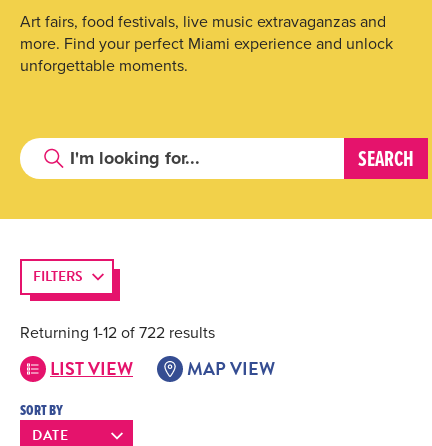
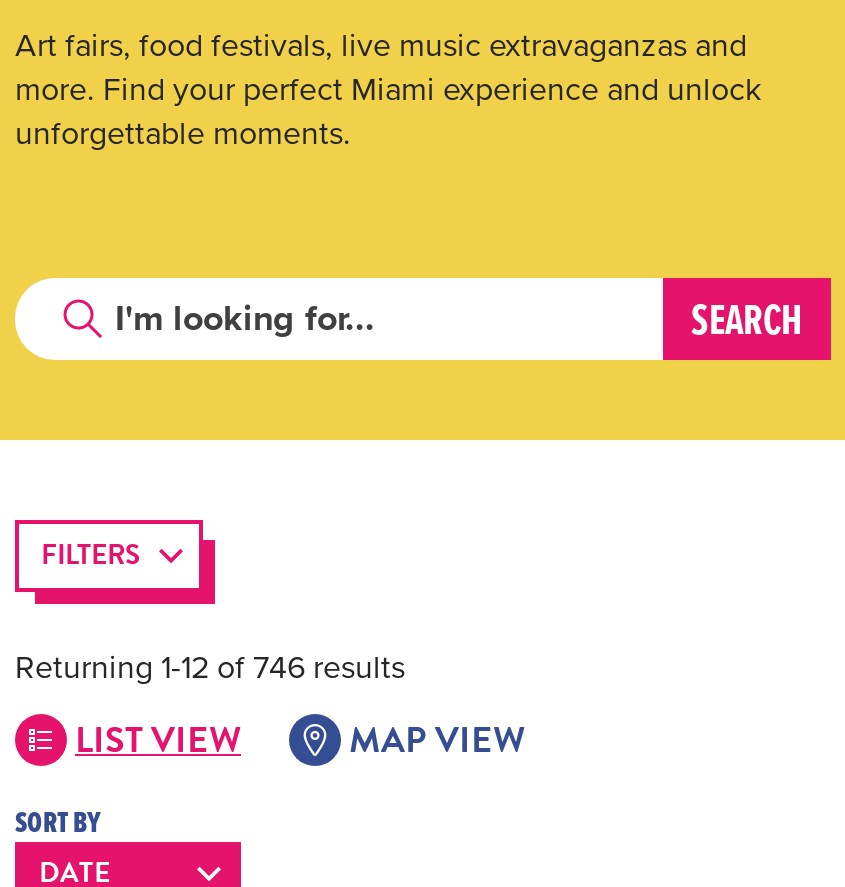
[20,321,215,343] Returning 1-12 of 722 results -> [15,644,405,688] Returning 1-12 of 746 results

